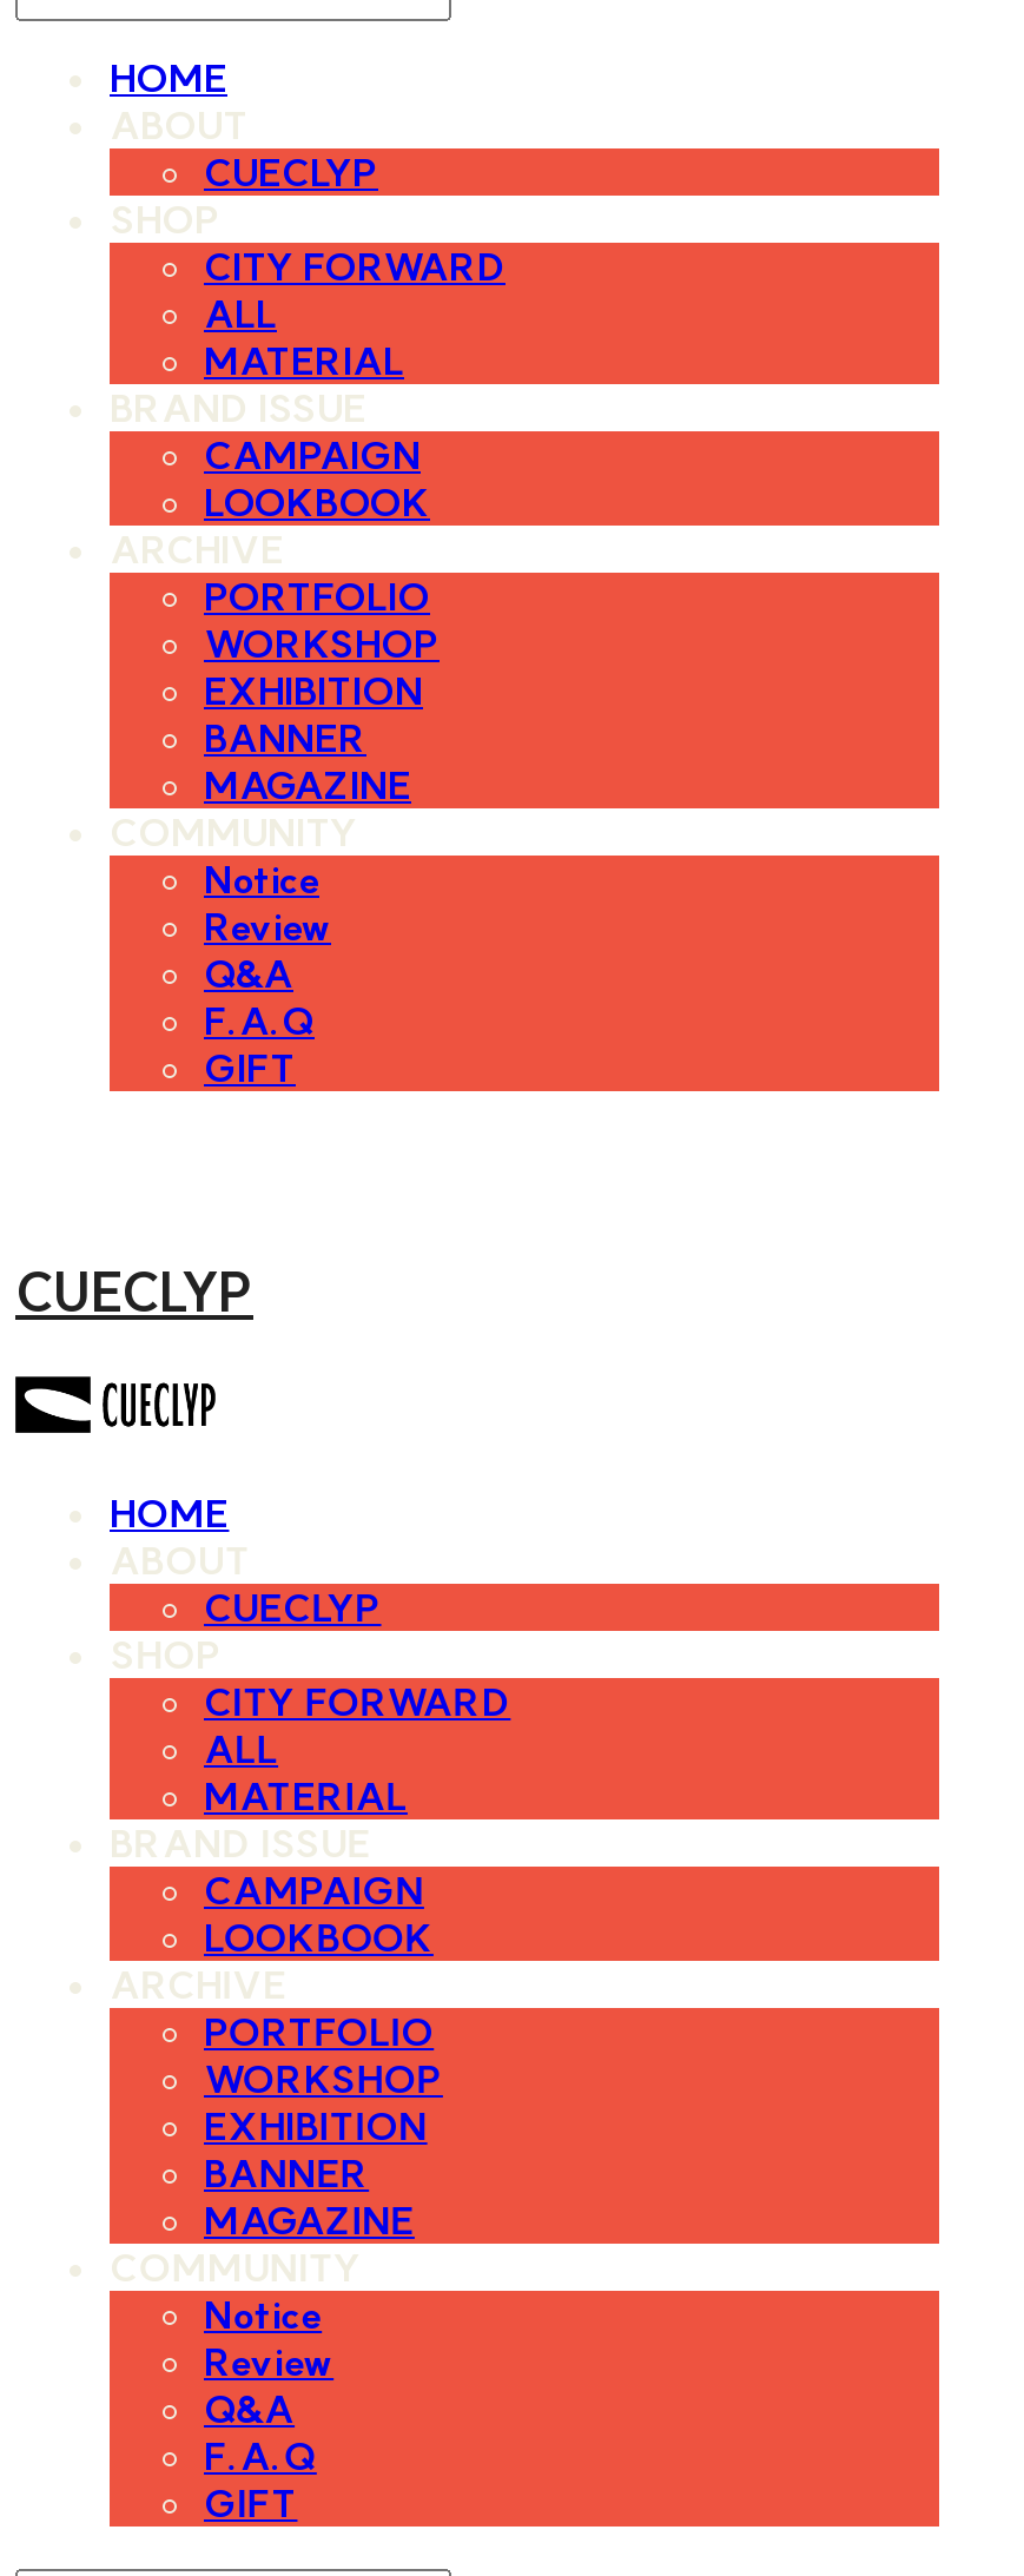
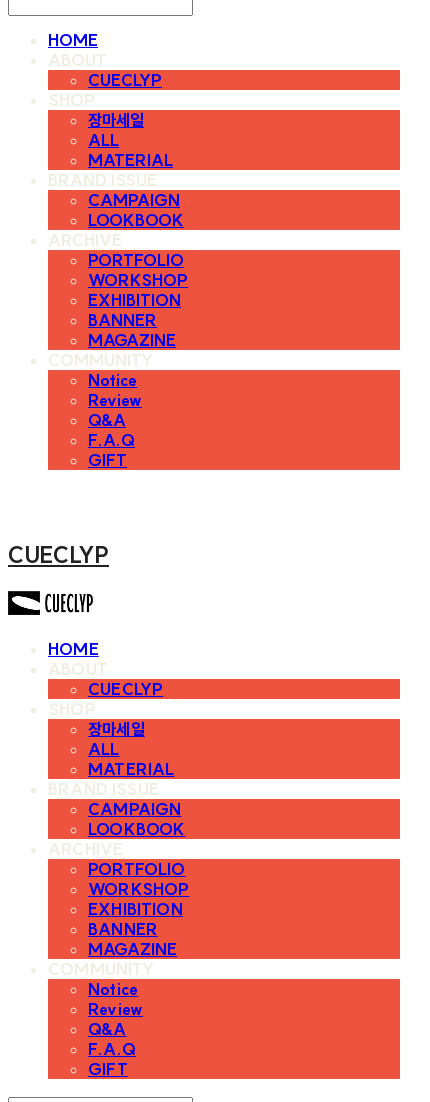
[204,243,506,291] CITY FORWARD -> [88,110,144,130] 장마세일
[204,1679,511,1726] CITY FORWARD -> [88,719,145,739] 장마세일

